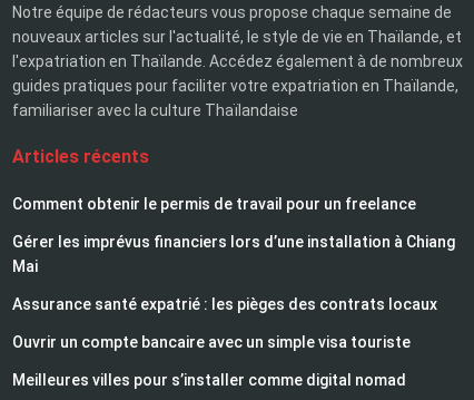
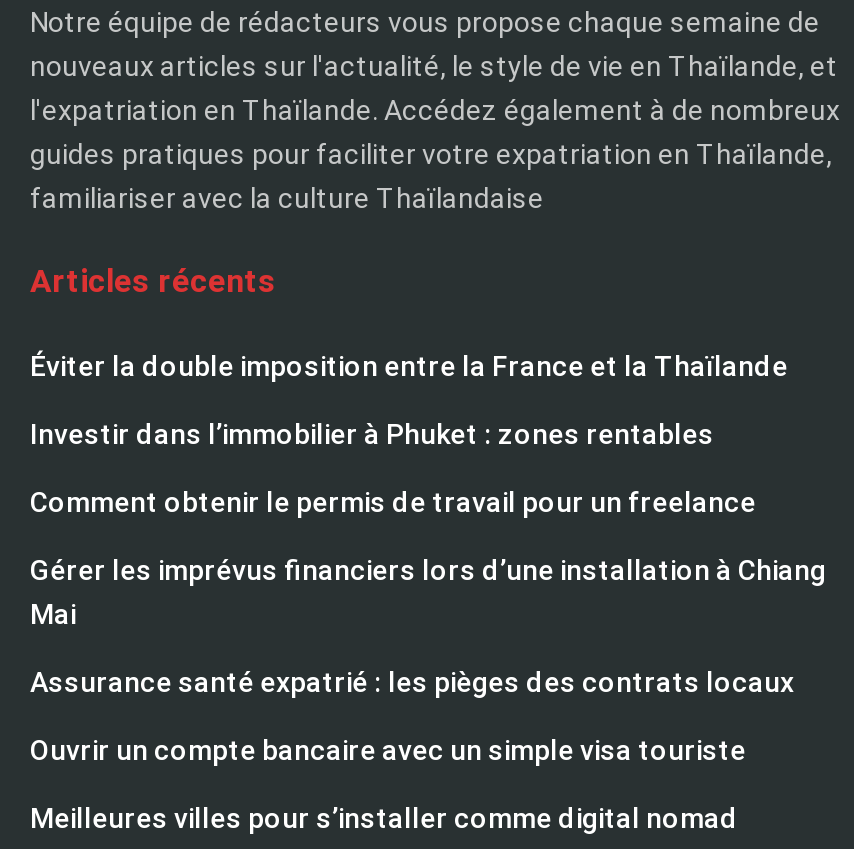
none -> [30,351,788,451] Éviter la double imposition entre la France et la Thaïlande | Investir dans l’immobilier à Phuket : zones rentables

